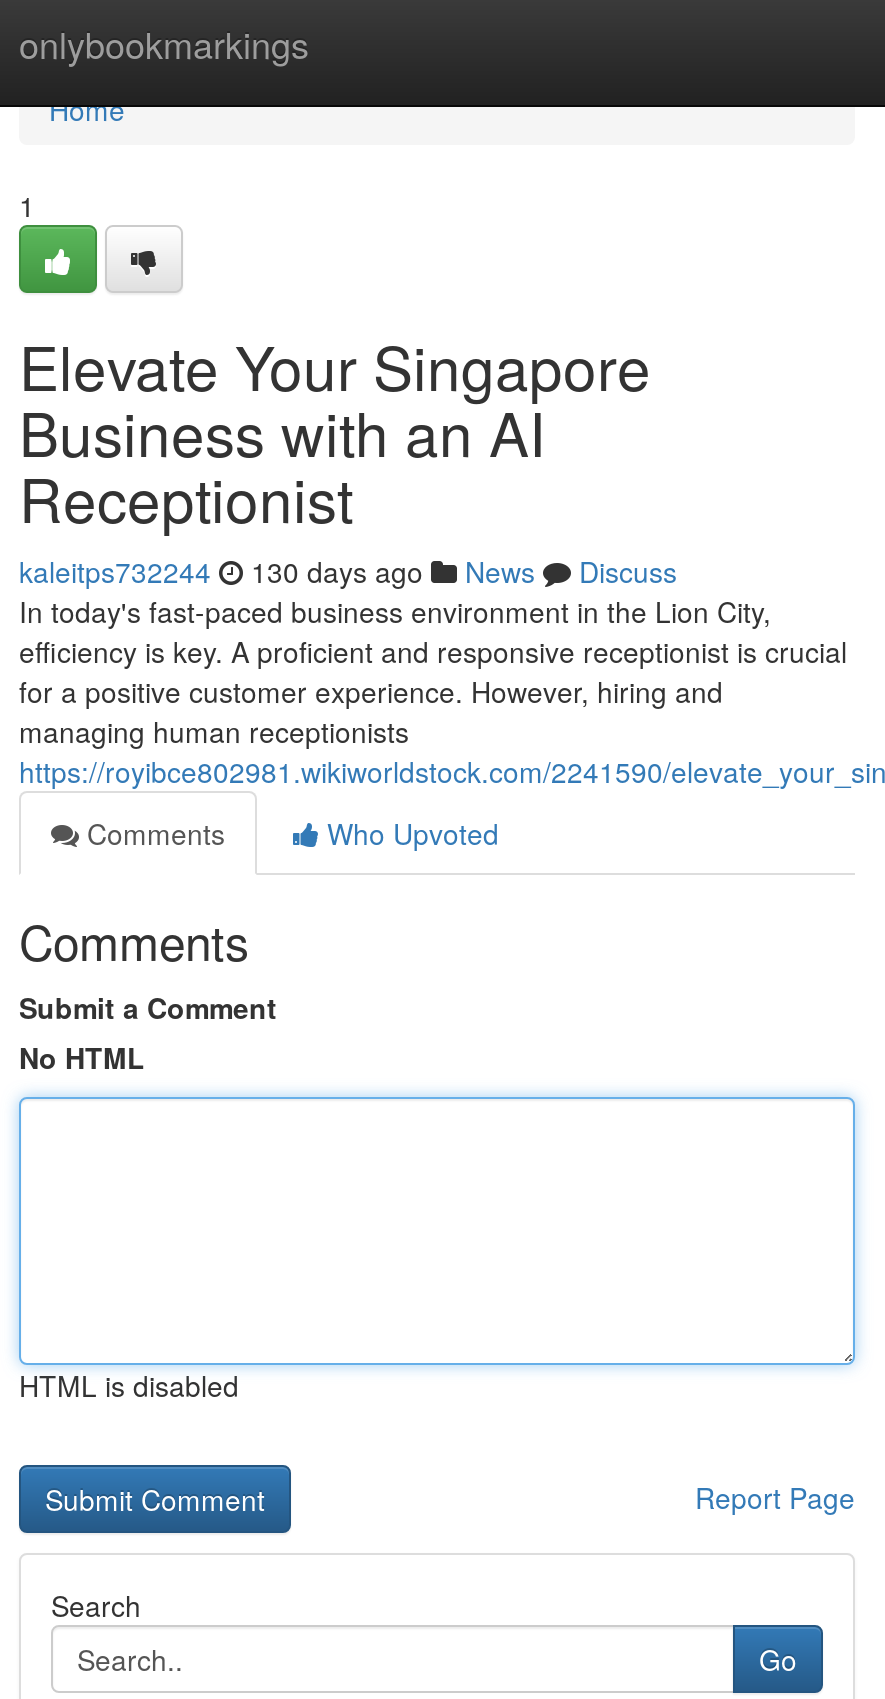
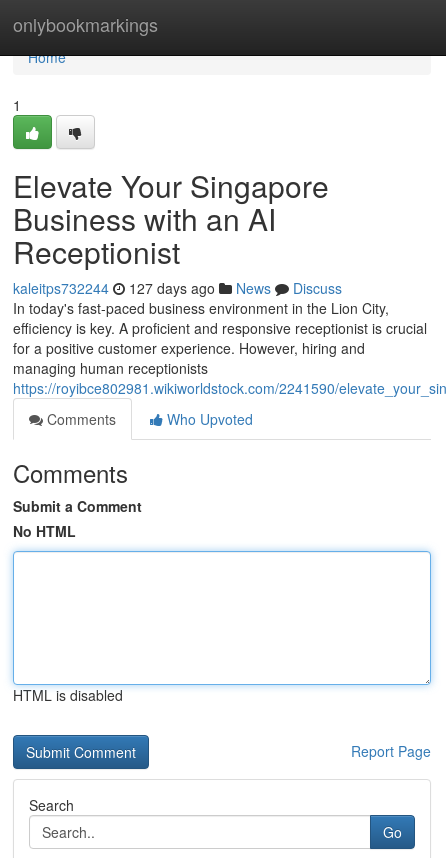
[19,551,677,591] kaleitps732244 130 days ago News Discuss -> [13,278,342,298] kaleitps732244 127 days ago News Discuss

